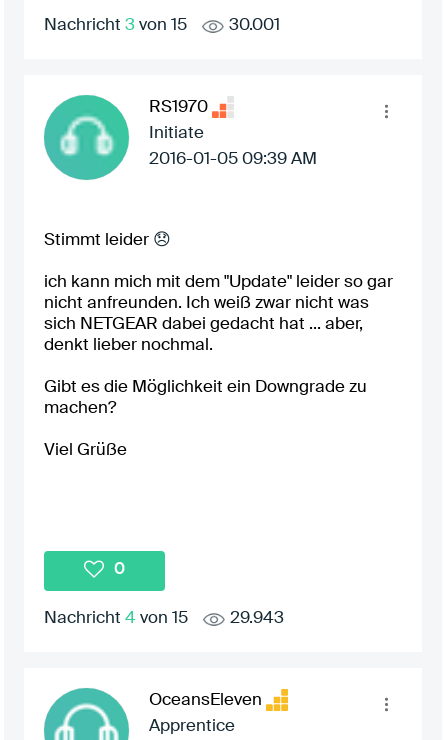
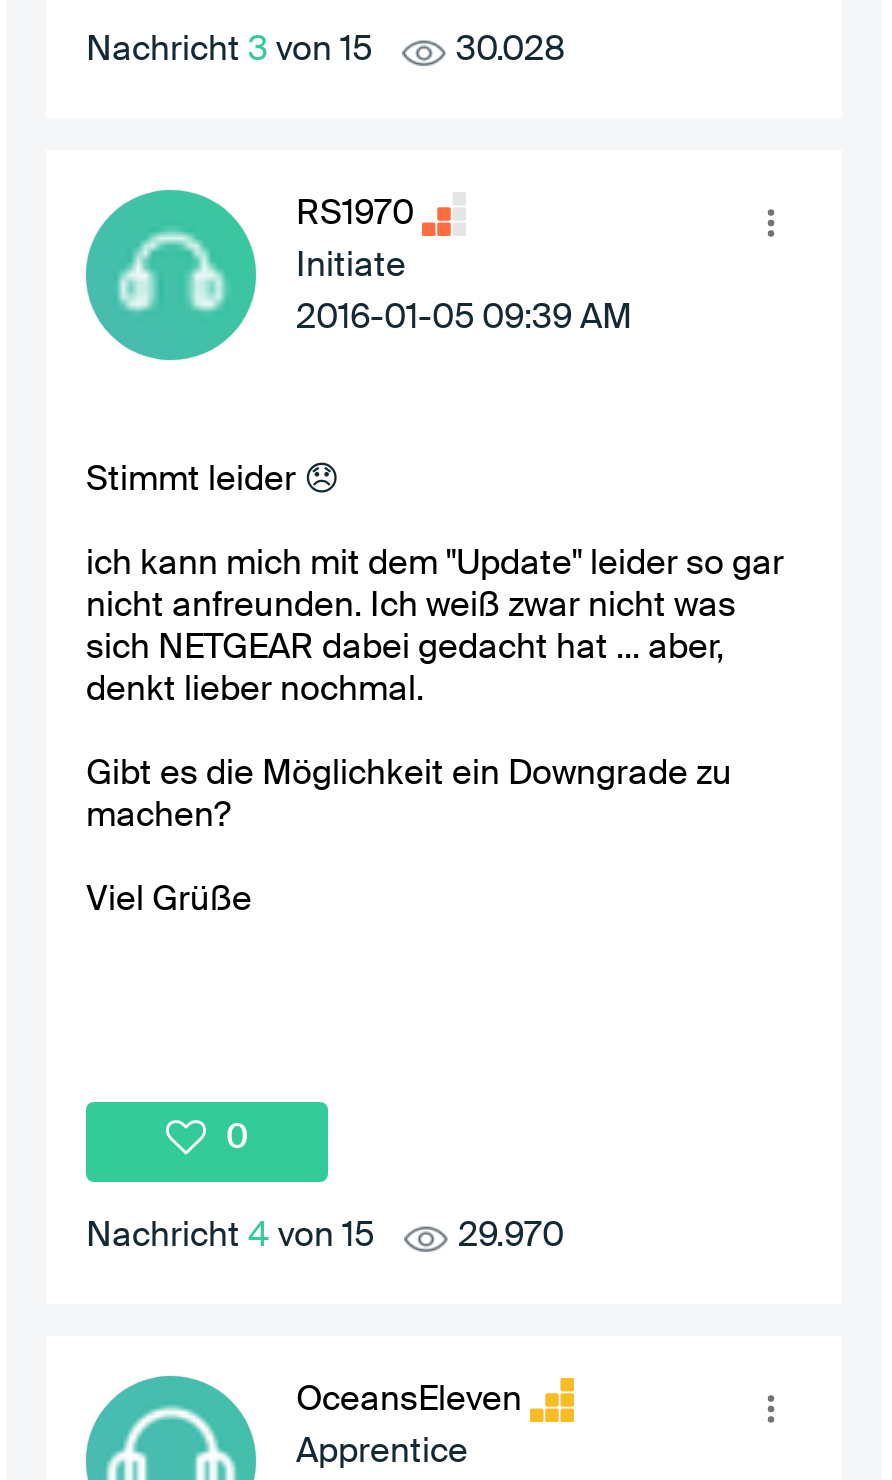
[229,17,280,34] 30.001 -> [456,33,566,67] 30.028
[230,610,284,627] 29.943 -> [458,1219,564,1253] 29.970

